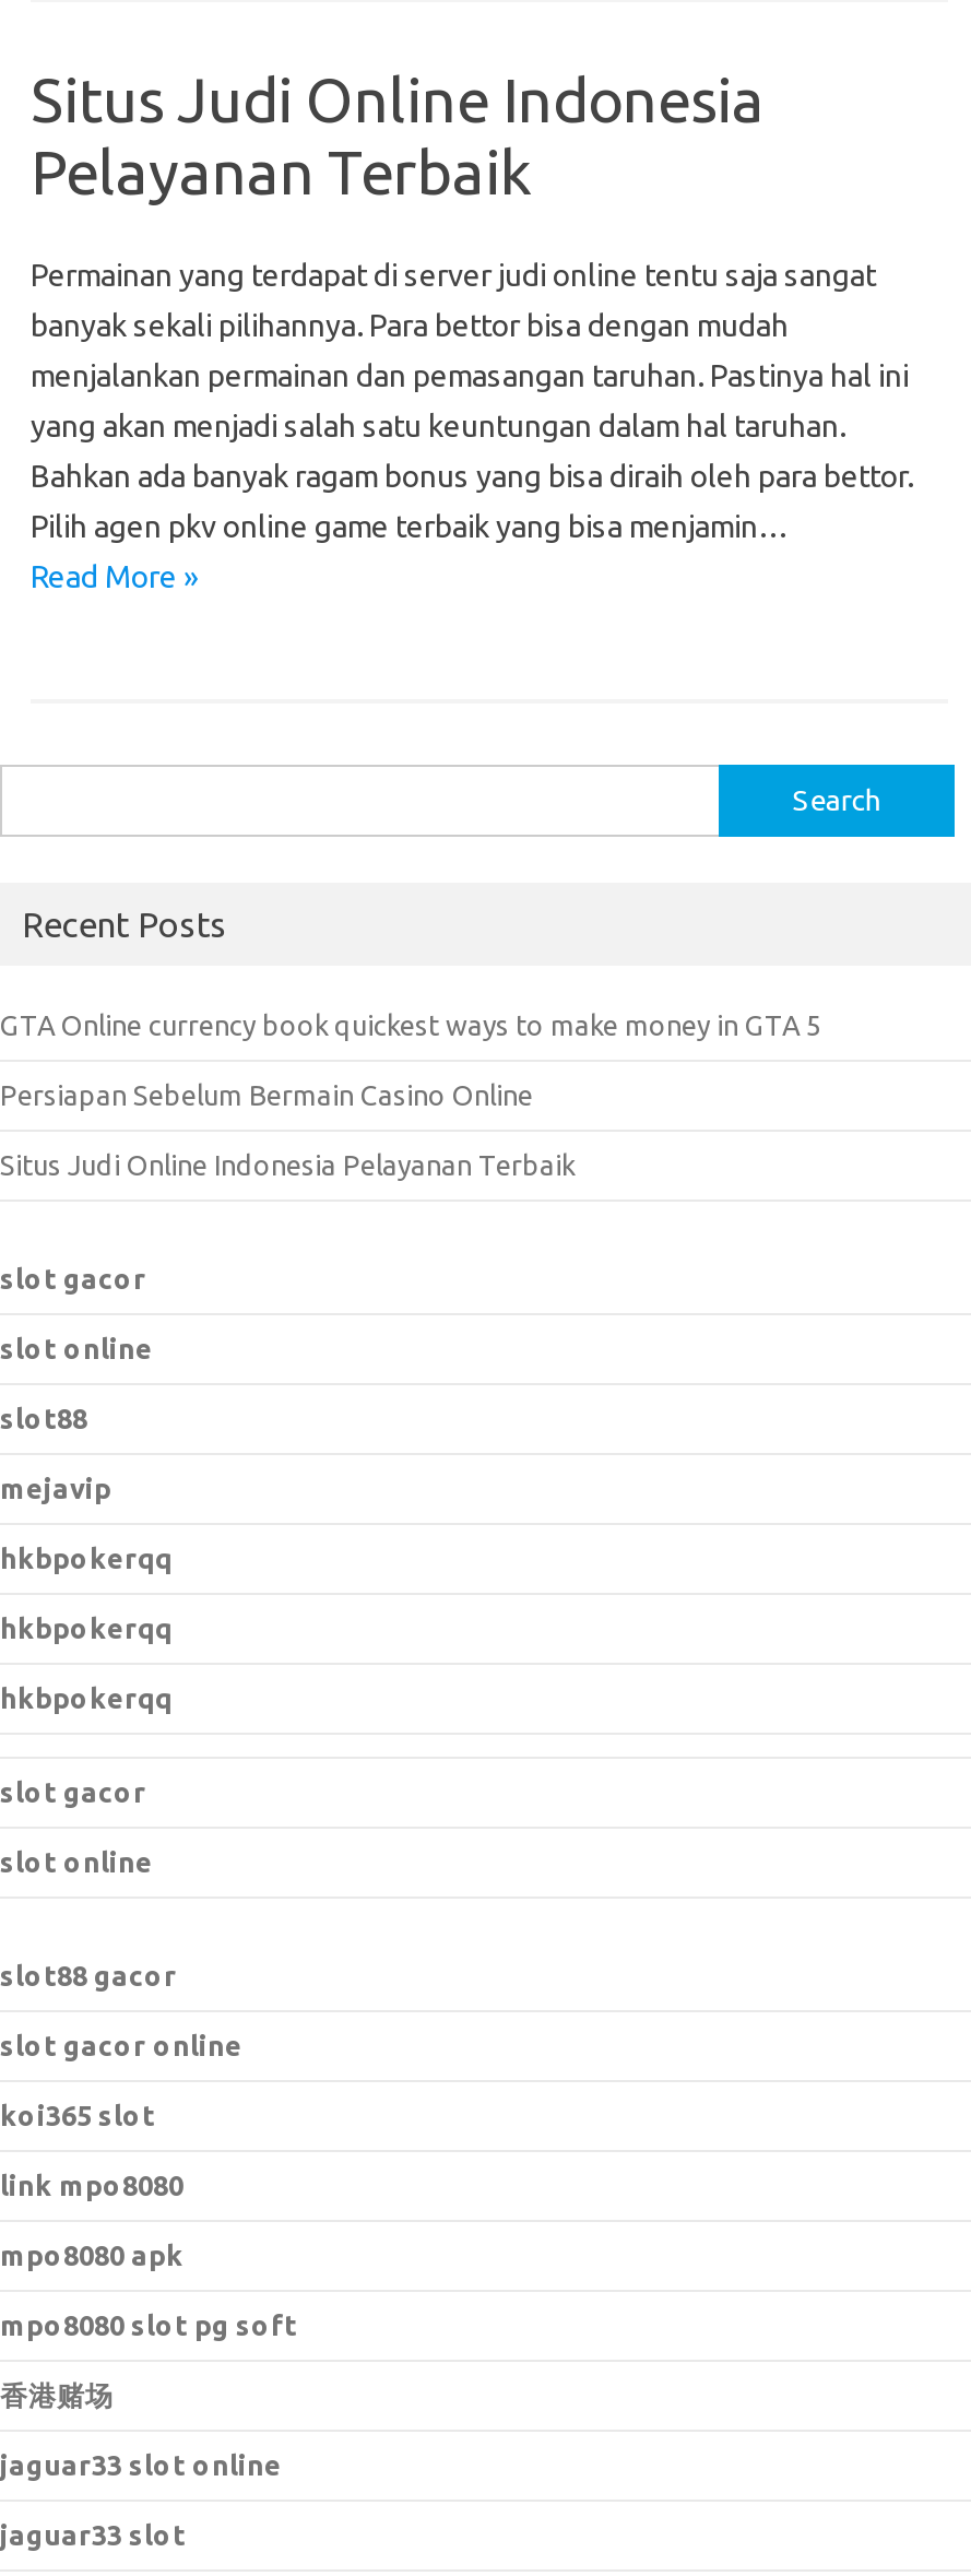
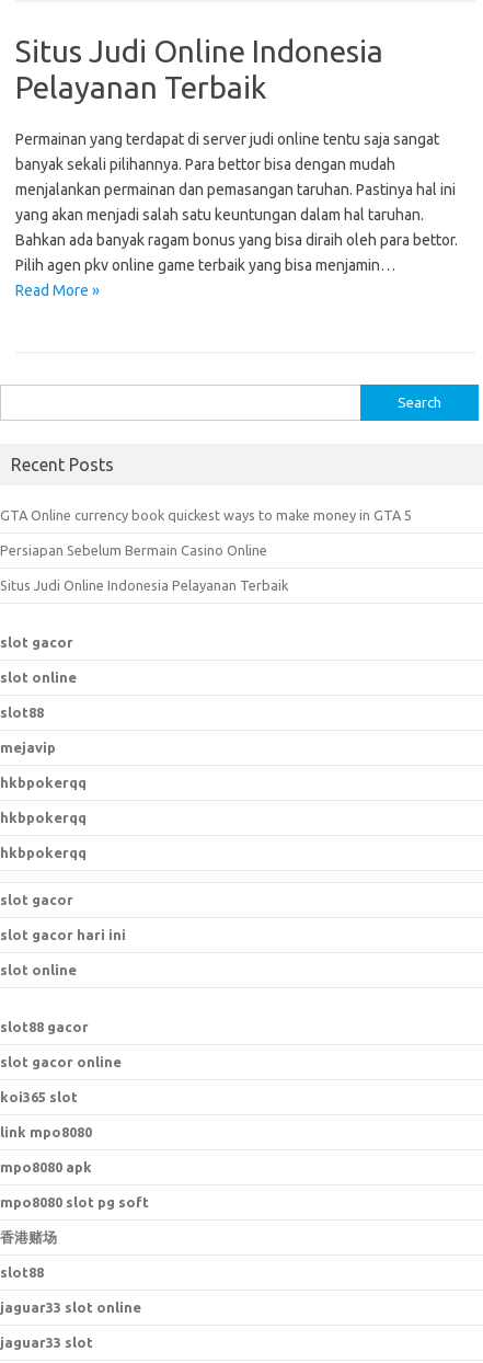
none -> [0,927,126,942] slot gacor hari ini
none -> [0,1264,44,1280] slot88

